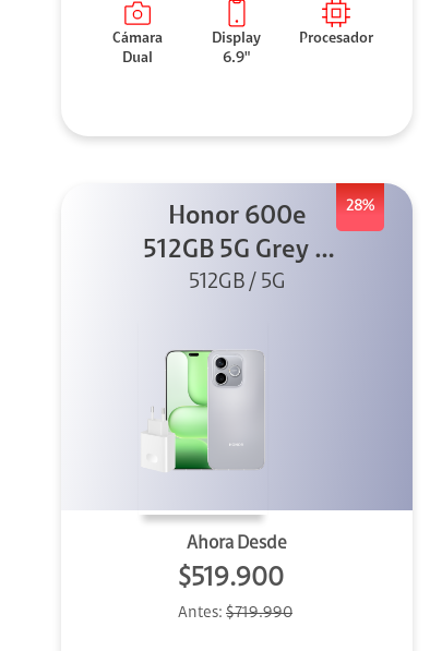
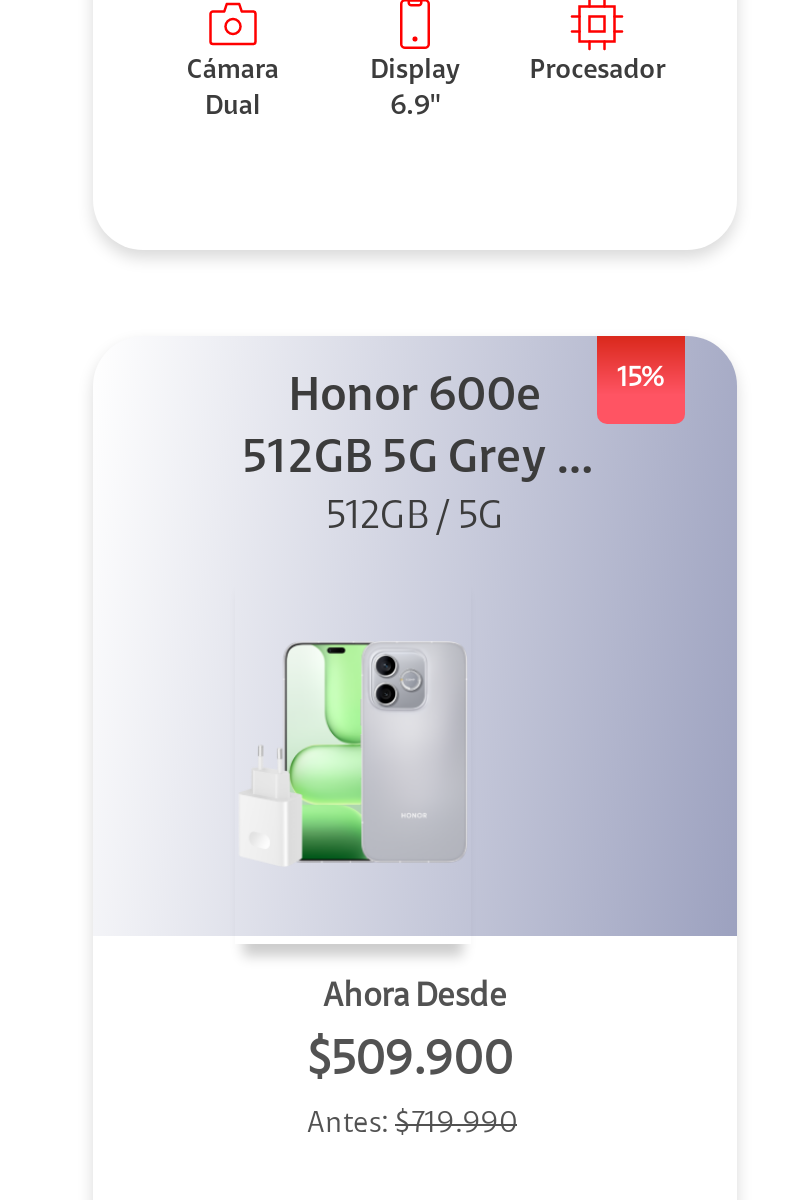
[346,200,374,215] 28% -> [617,366,663,394] 15%
[178,566,284,592] $519.900 -> [307,1038,513,1086] $509.900

